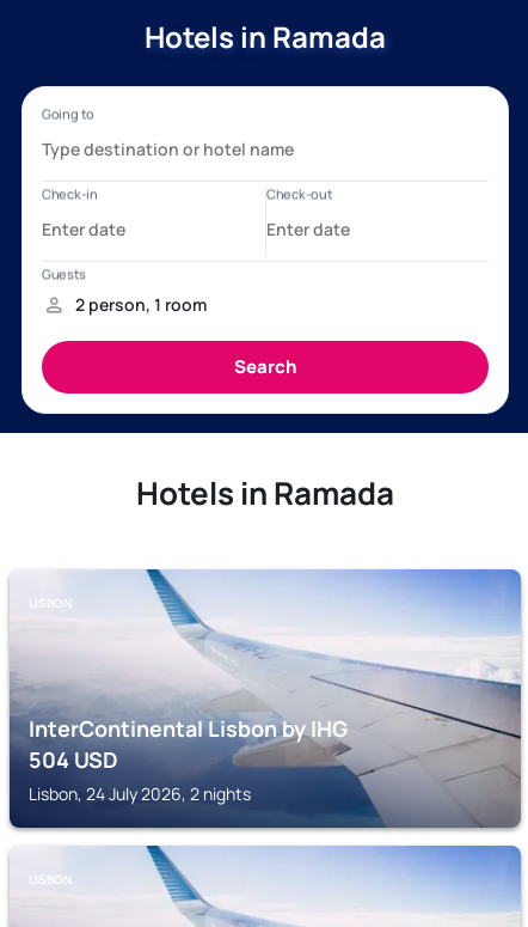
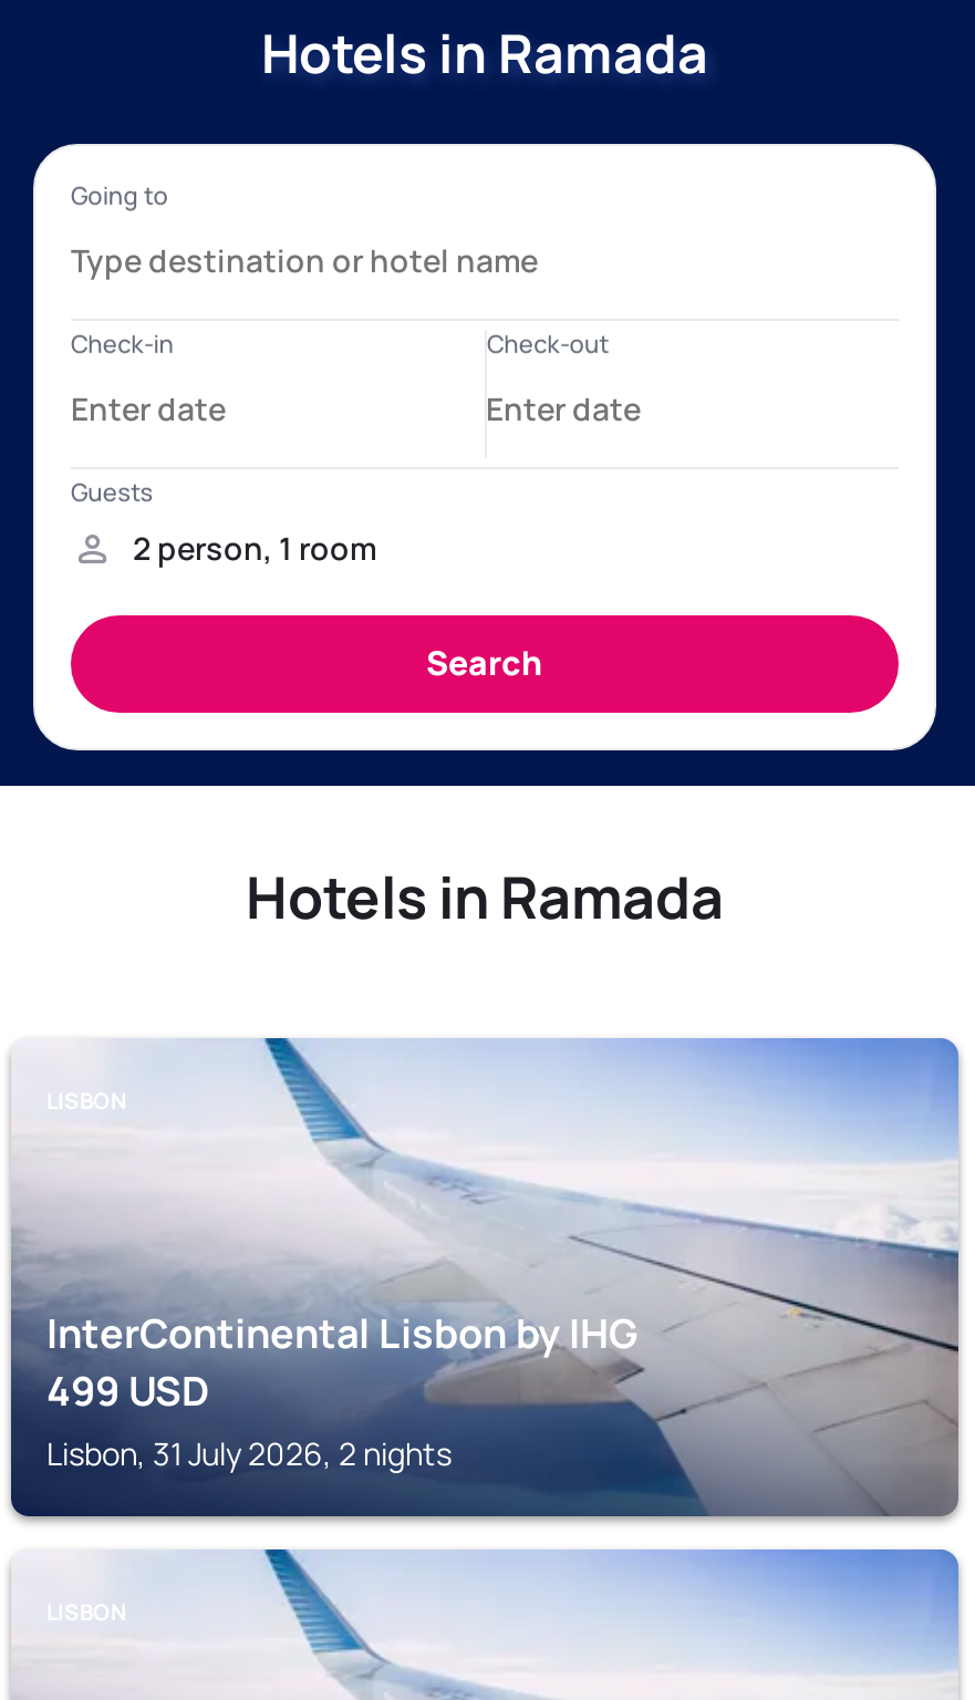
[29,745,118,774] 504 USD -> [46,1364,210,1417] 499 USD
[29,782,251,805] Lisbon, 24 July 2026, 2 nights -> [46,1432,452,1474] Lisbon, 31 July 2026, 2 nights

